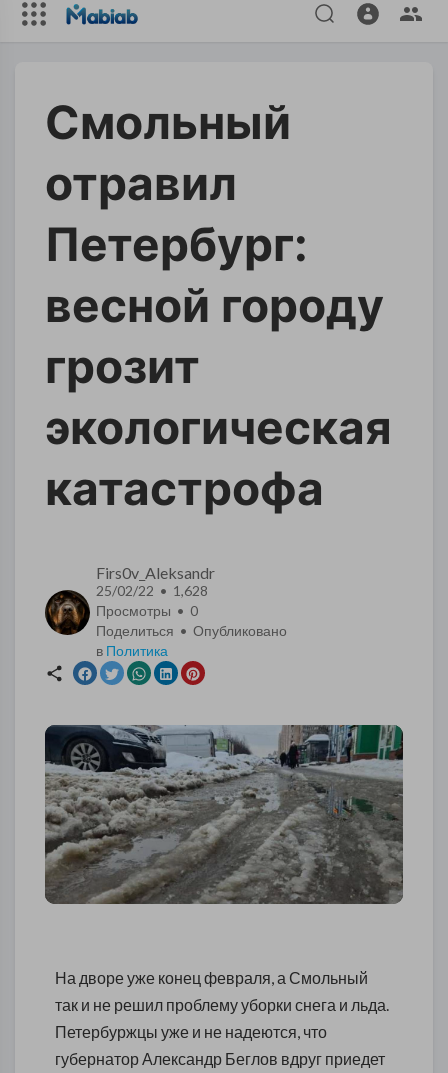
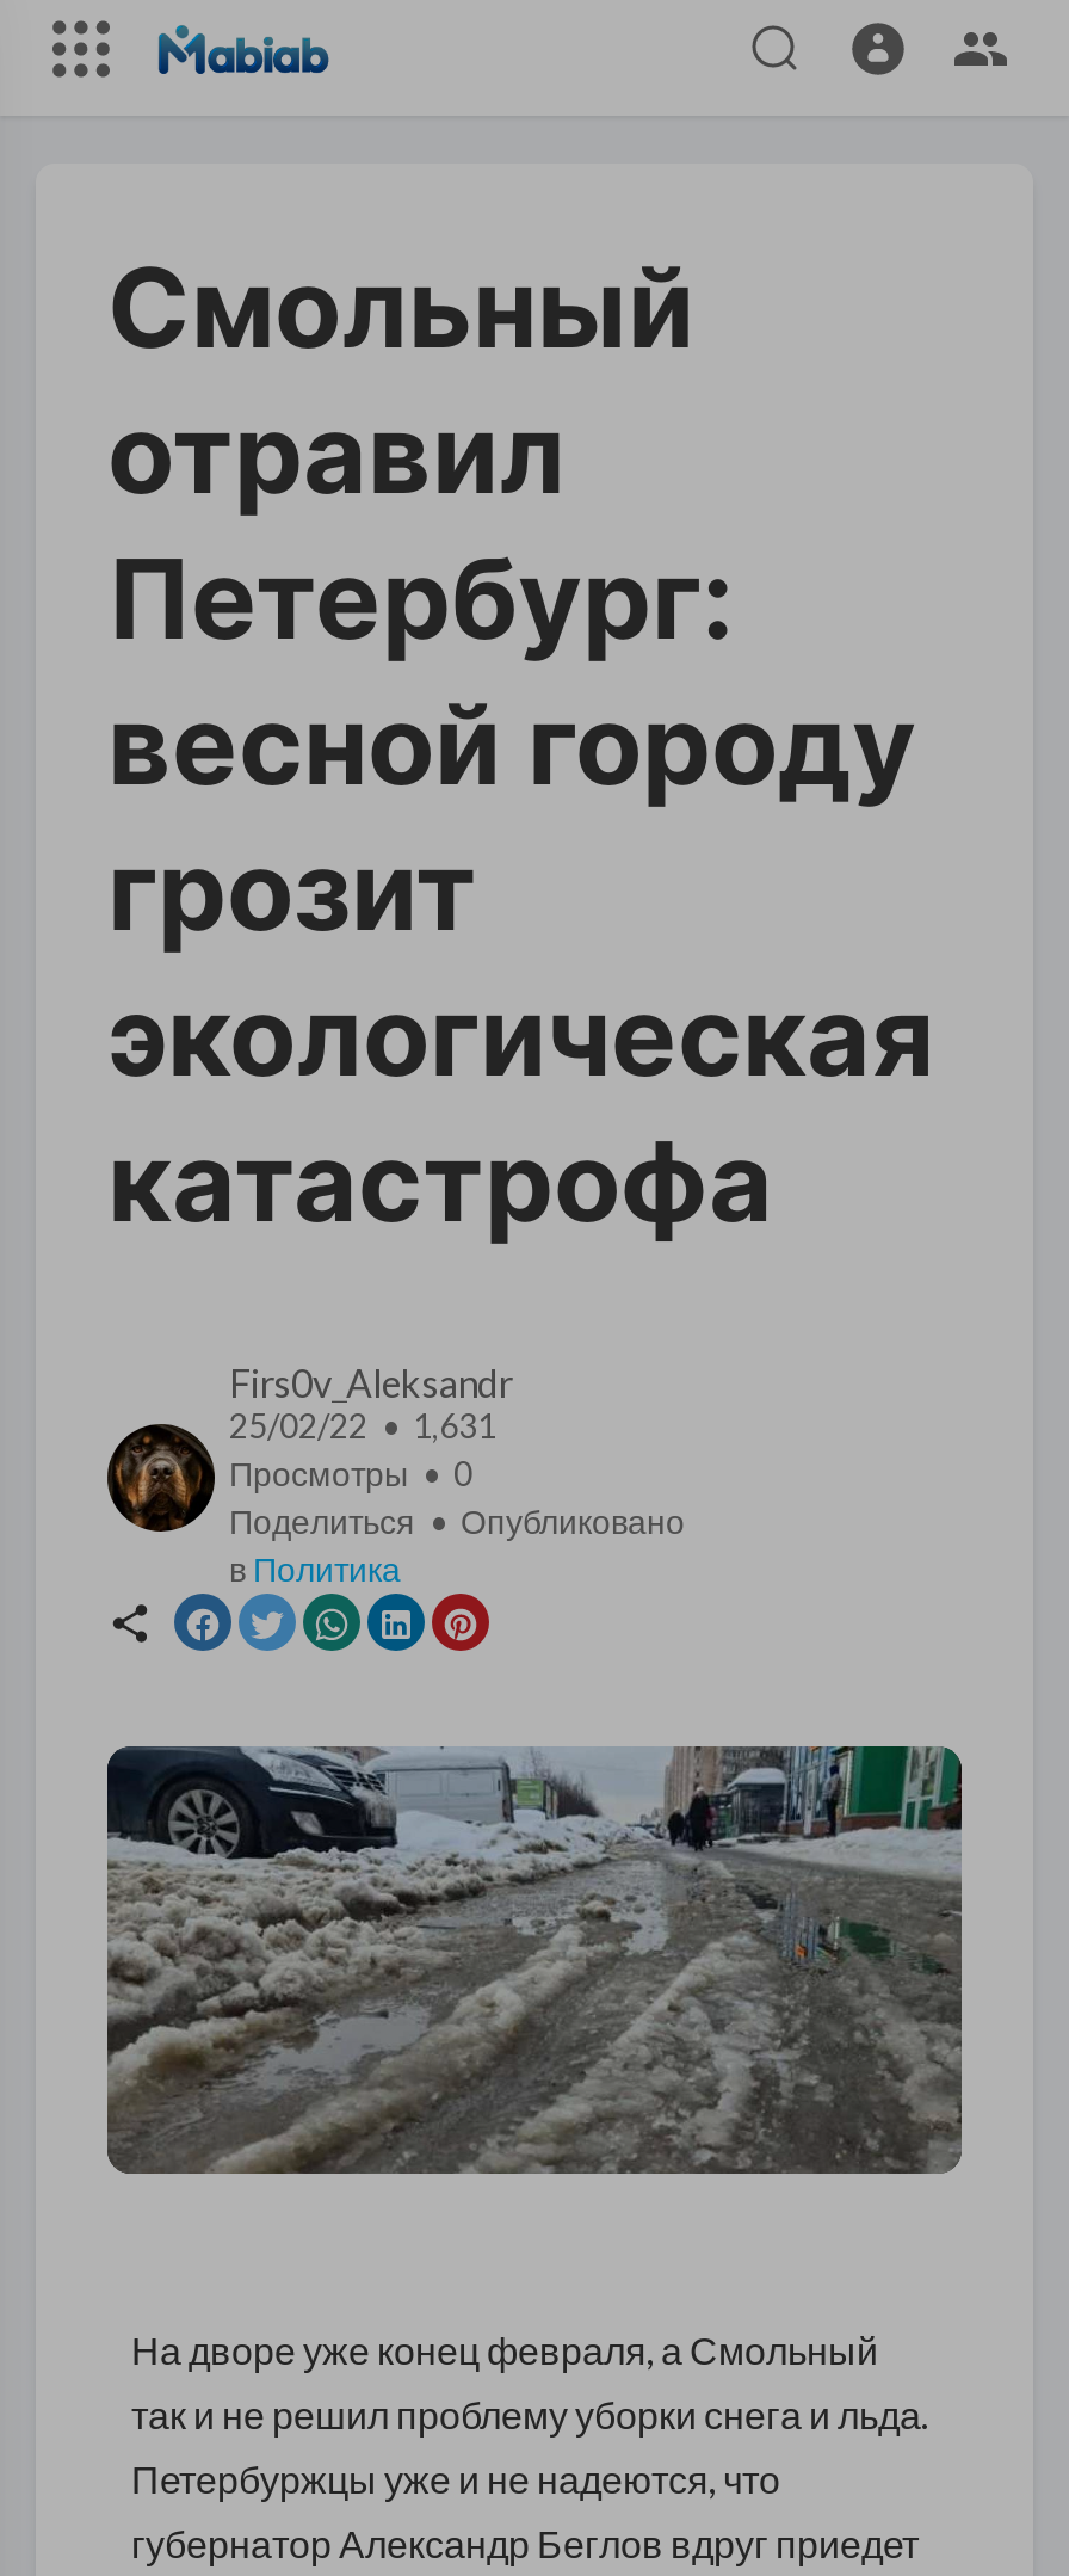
[96,582,208,599] 25/02/22 • 1,628 -> [229,1405,496,1446] 25/02/22 • 1,631

